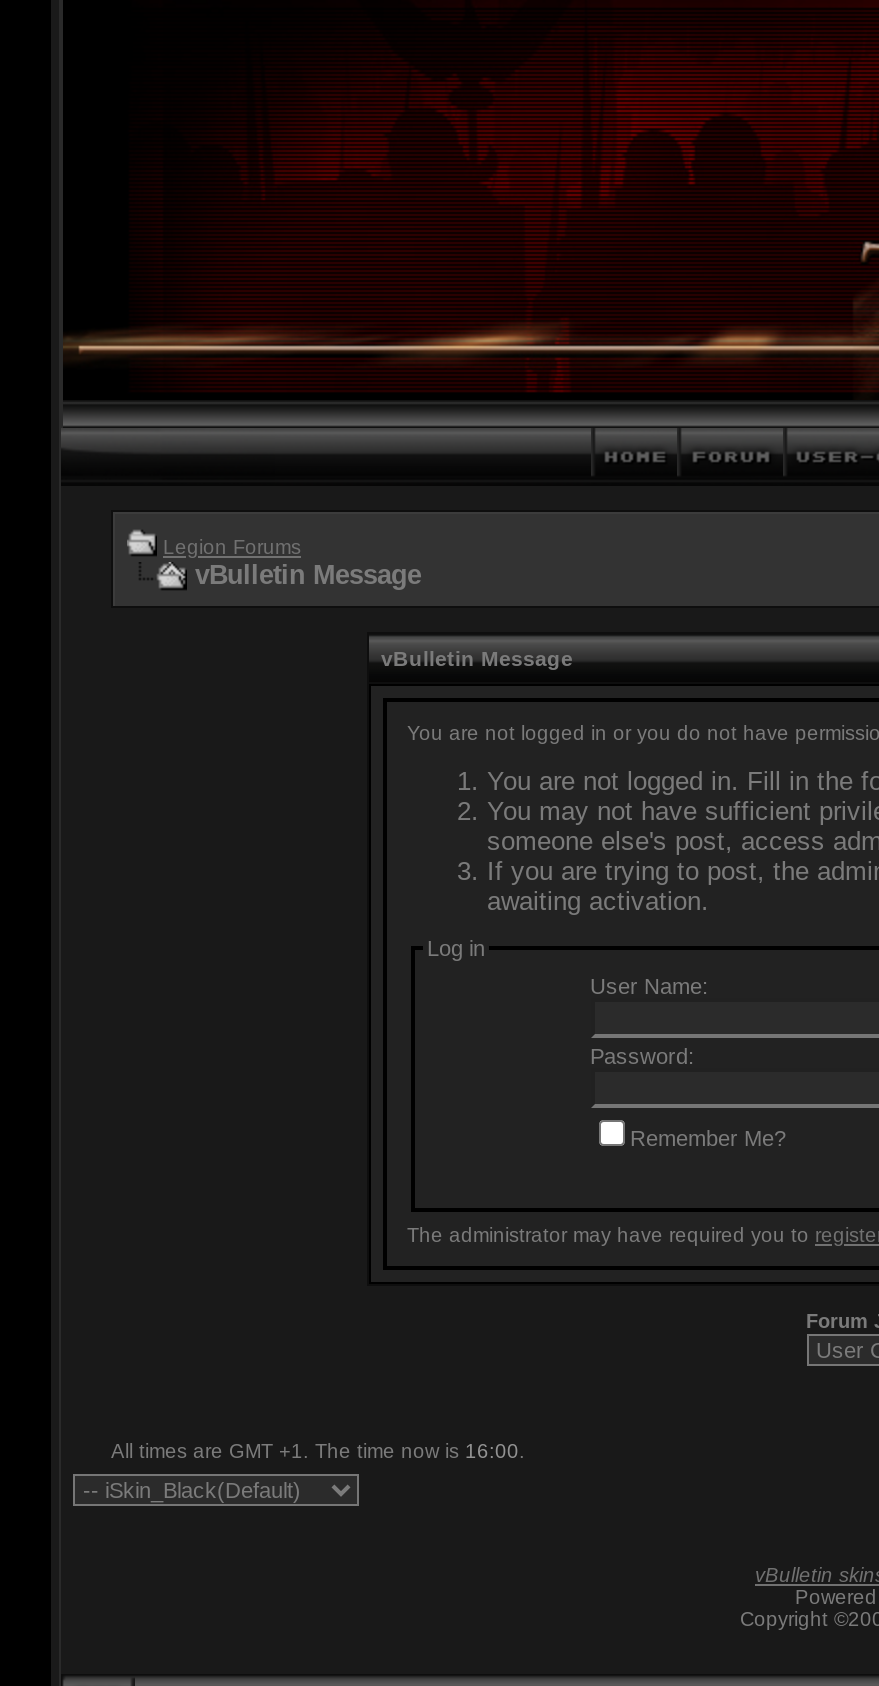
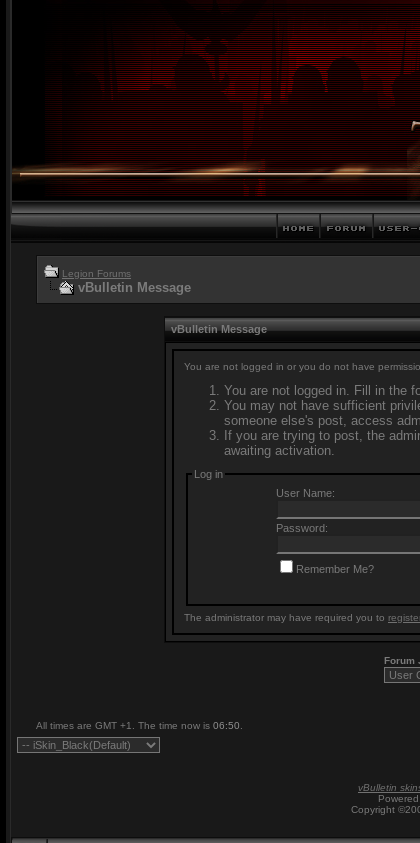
[111,1440,525,1462] All times are GMT +1. The time now is 16:00. -> [36,720,243,731] All times are GMT +1. The time now is 06:50.

